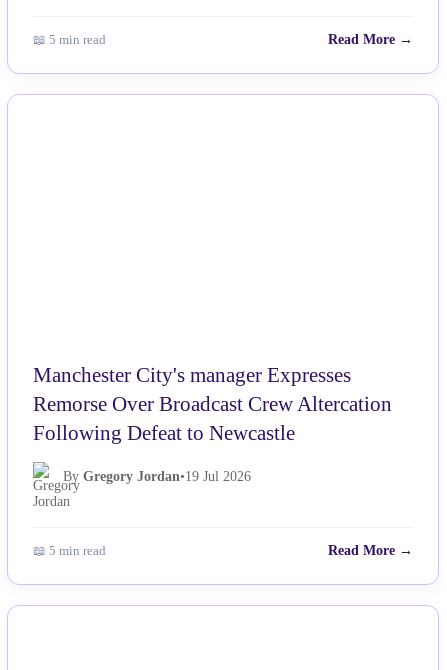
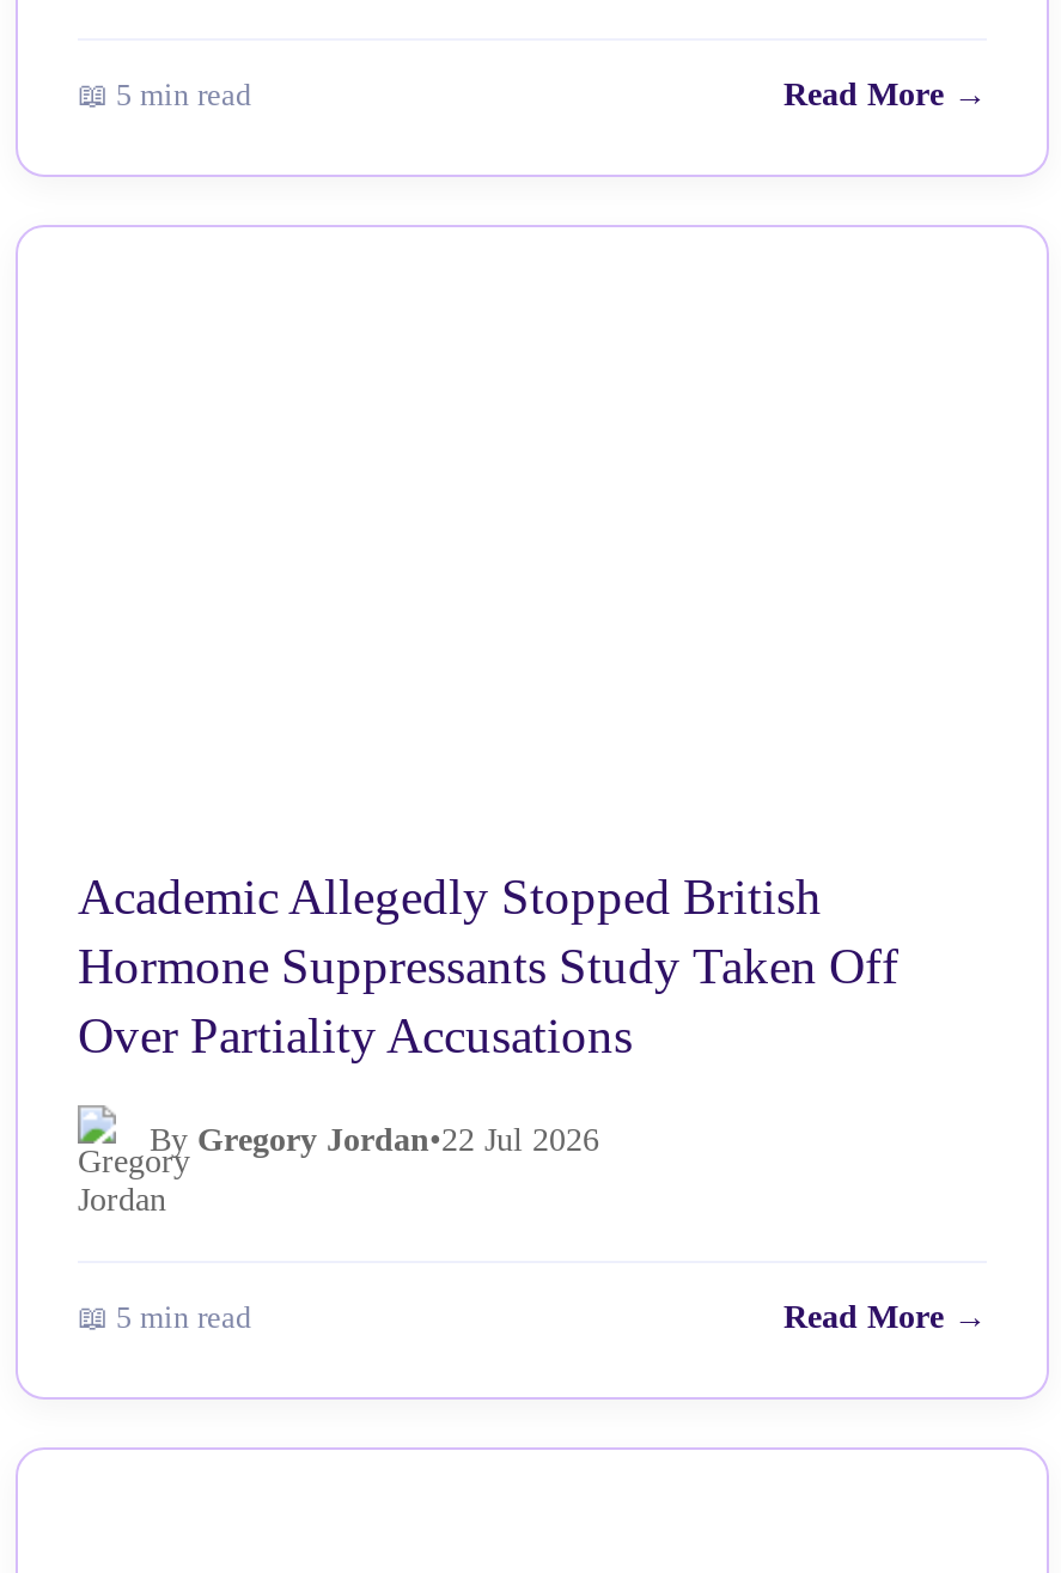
[33,363,392,444] Manchester City's manager Expresses | Remorse Over Broadcast Crew Altercation | Following Defeat to Newcastle -> [78,869,898,1063] Academic Allegedly Stopped British | Hormone Suppressants Study Taken Off | Over Partiality Accusations
[63,469,251,484] By Gregory Jordan•19 Jul 2026 -> [150,1123,599,1159] By Gregory Jordan•22 Jul 2026

